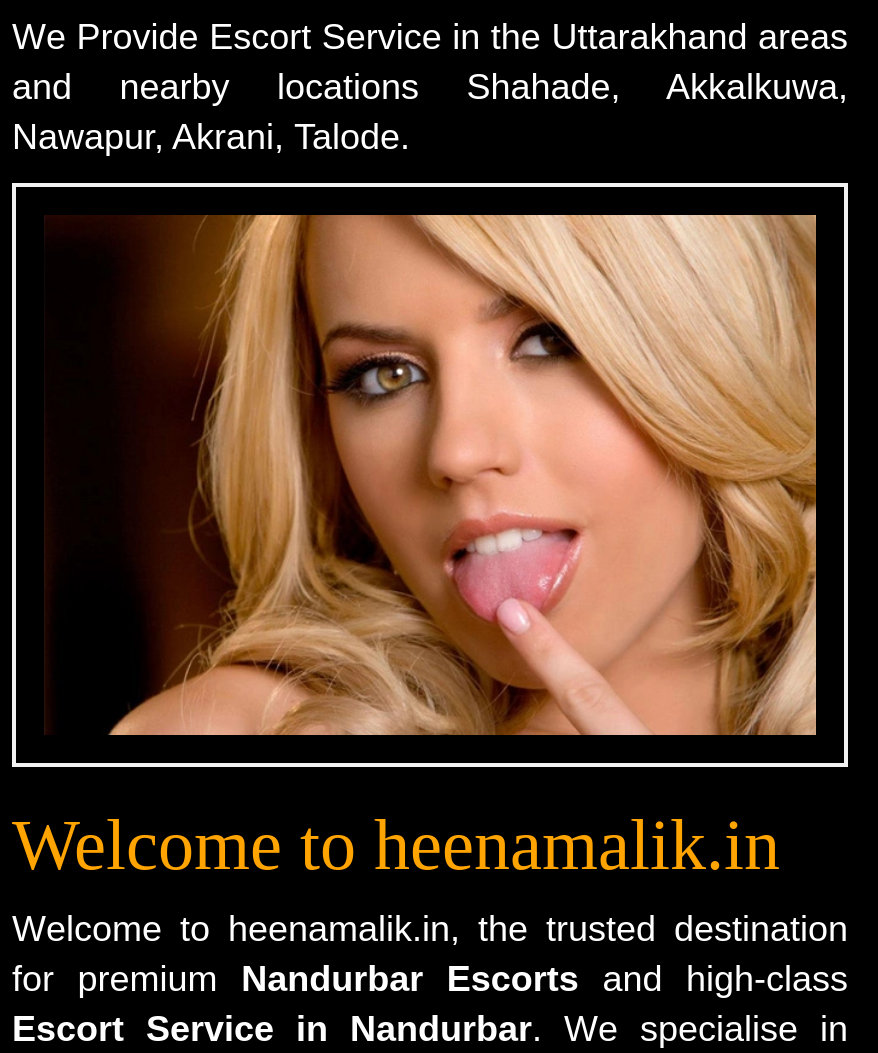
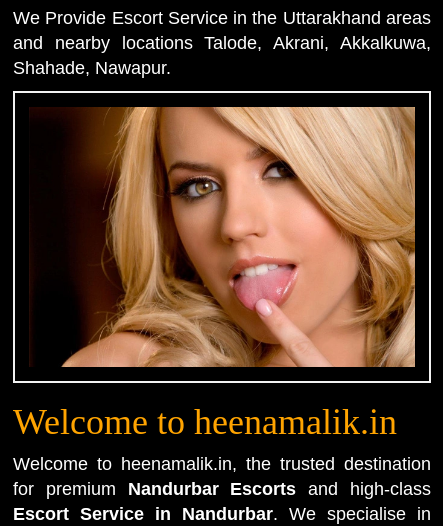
[12,68,848,158] and nearby locations Shahade, Akkalkuwa, | Nawapur, Akrani, Talode. -> [13,33,431,78] and nearby locations Talode, Akrani, Akkalkuwa, | Shahade, Nawapur.

